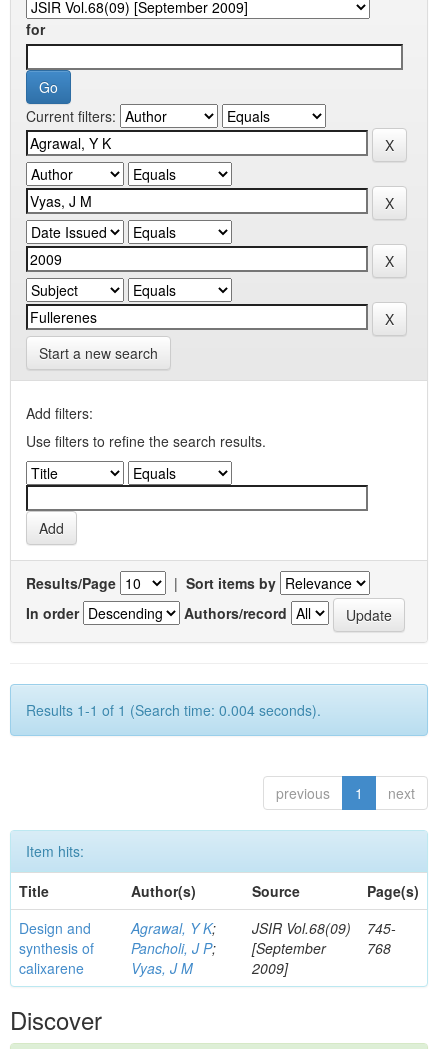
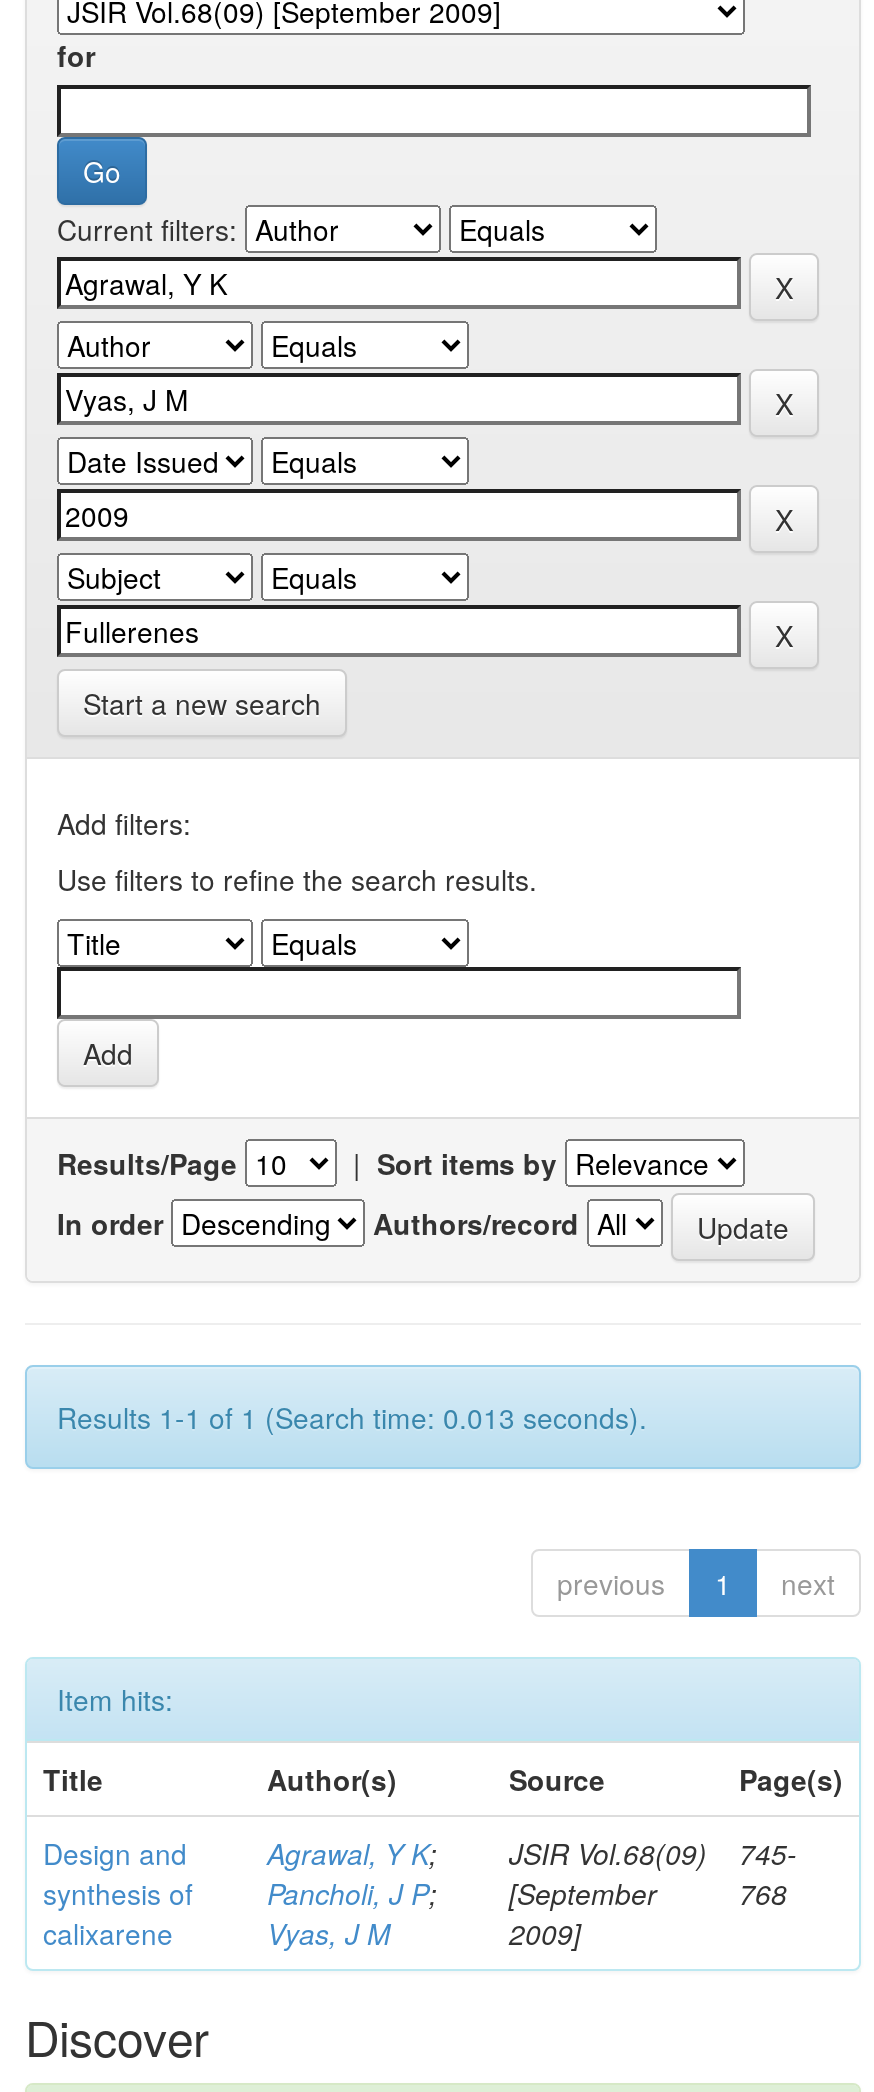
[26,700,321,720] Results 1-1 of 1 (Search time: 0.004 seconds). -> [57,1397,647,1437] Results 1-1 of 1 (Search time: 0.013 seconds).

